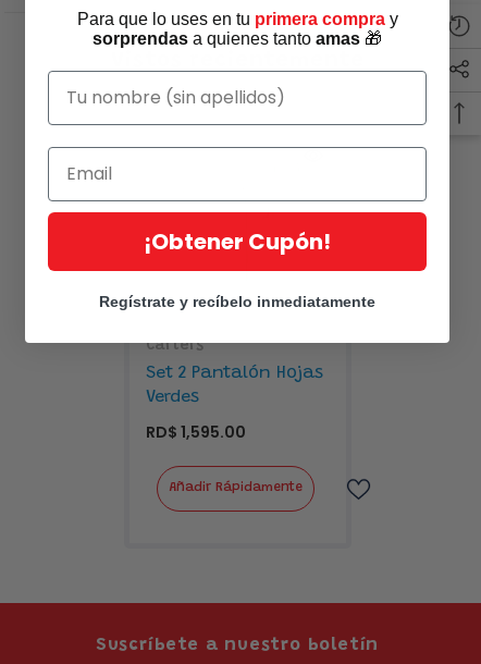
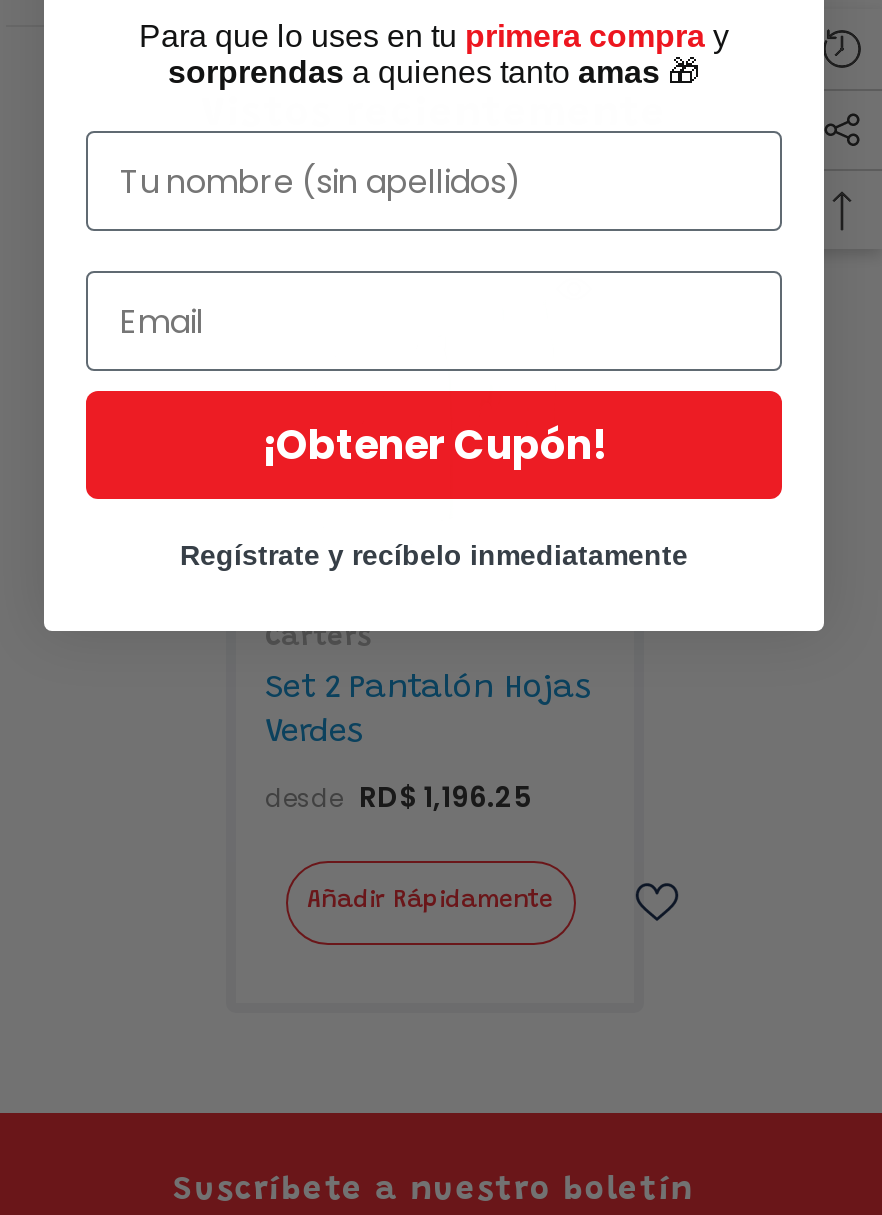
[145,422,245,444] RD$ 1,595.00 -> [265,776,531,816] desde RD$ 1,196.25

